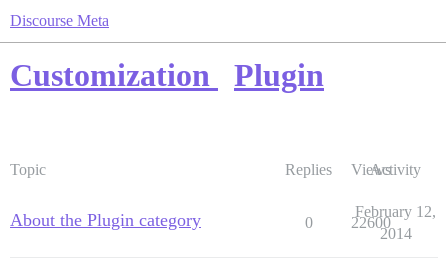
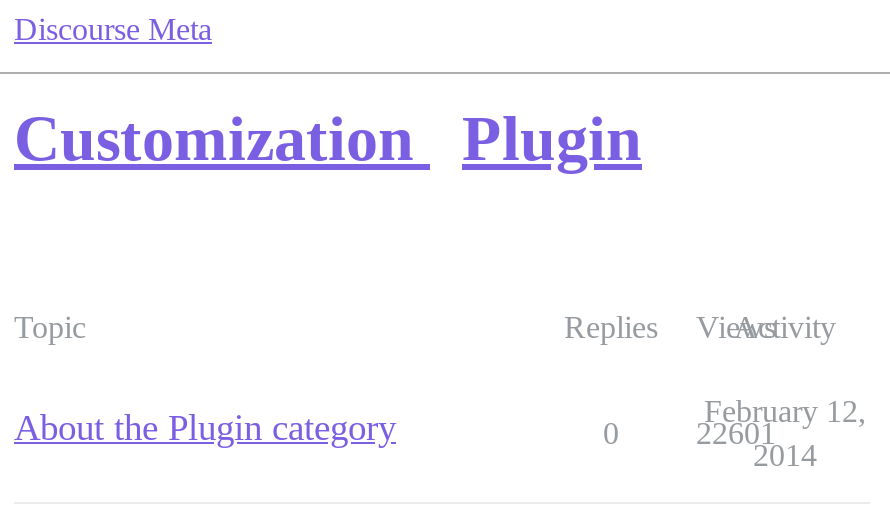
[351,214,391,231] 22600 -> [696,416,776,450] 22601

